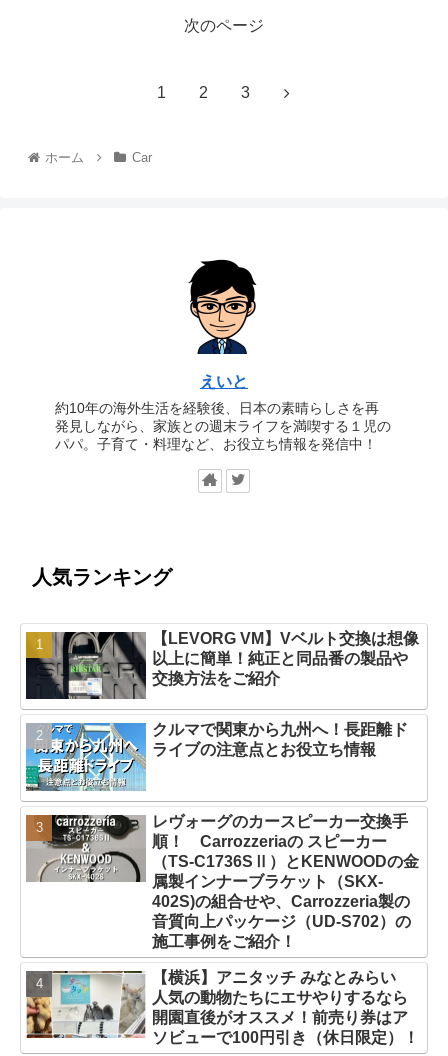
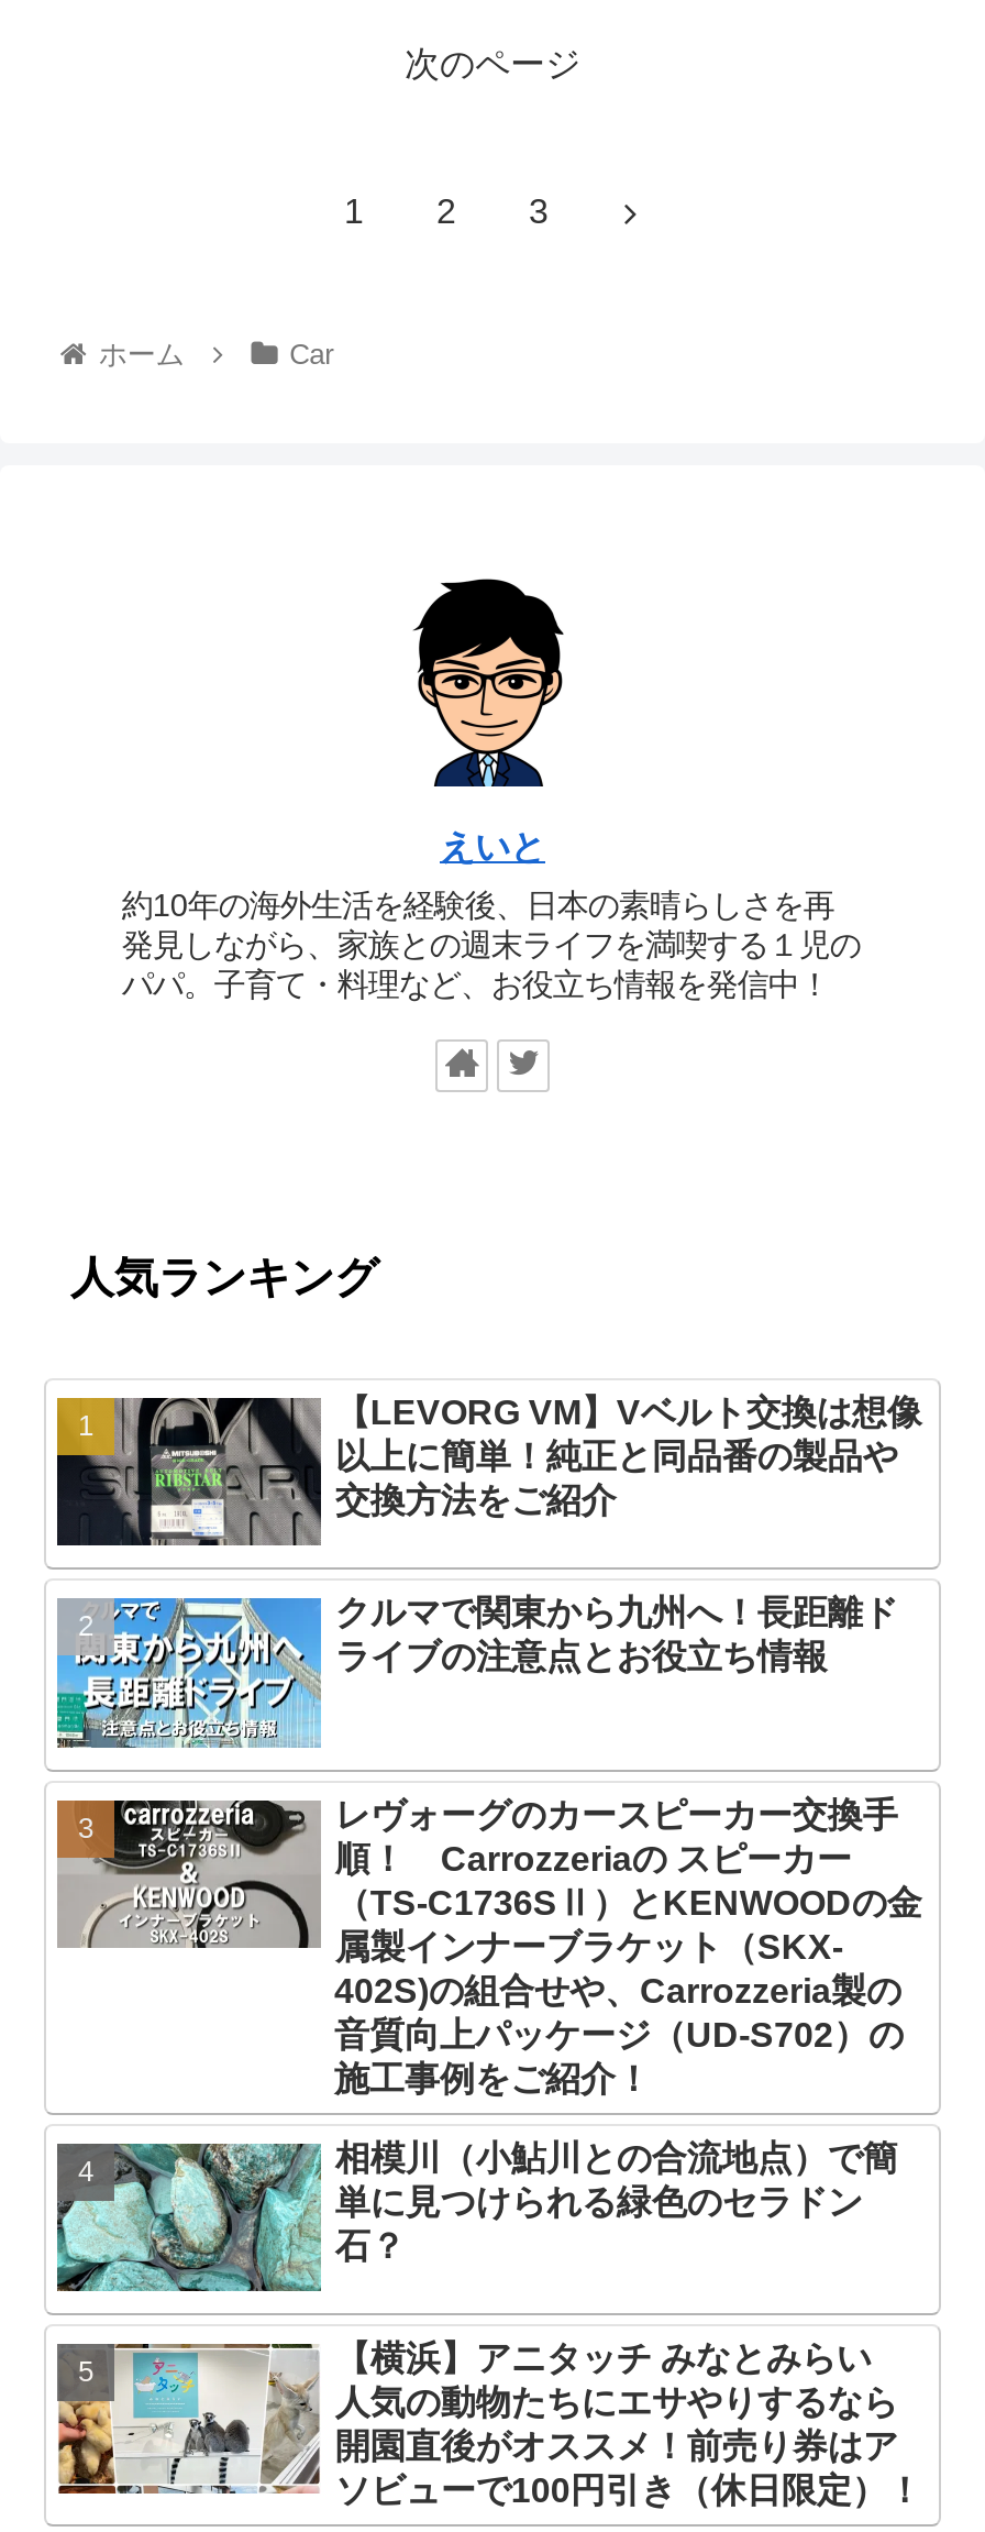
none -> [55,2138,898,2296] [image] | 相模川（小鮎川との合流地点）で簡 | 単に見つけられる緑色のセラドン | 石？

